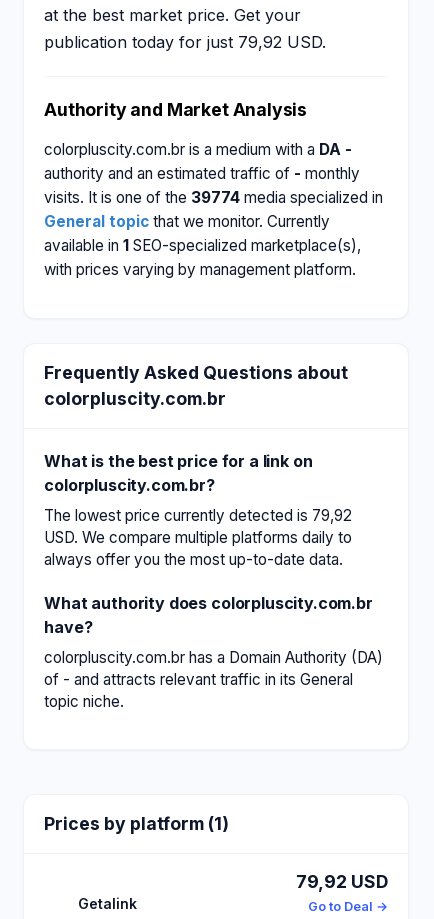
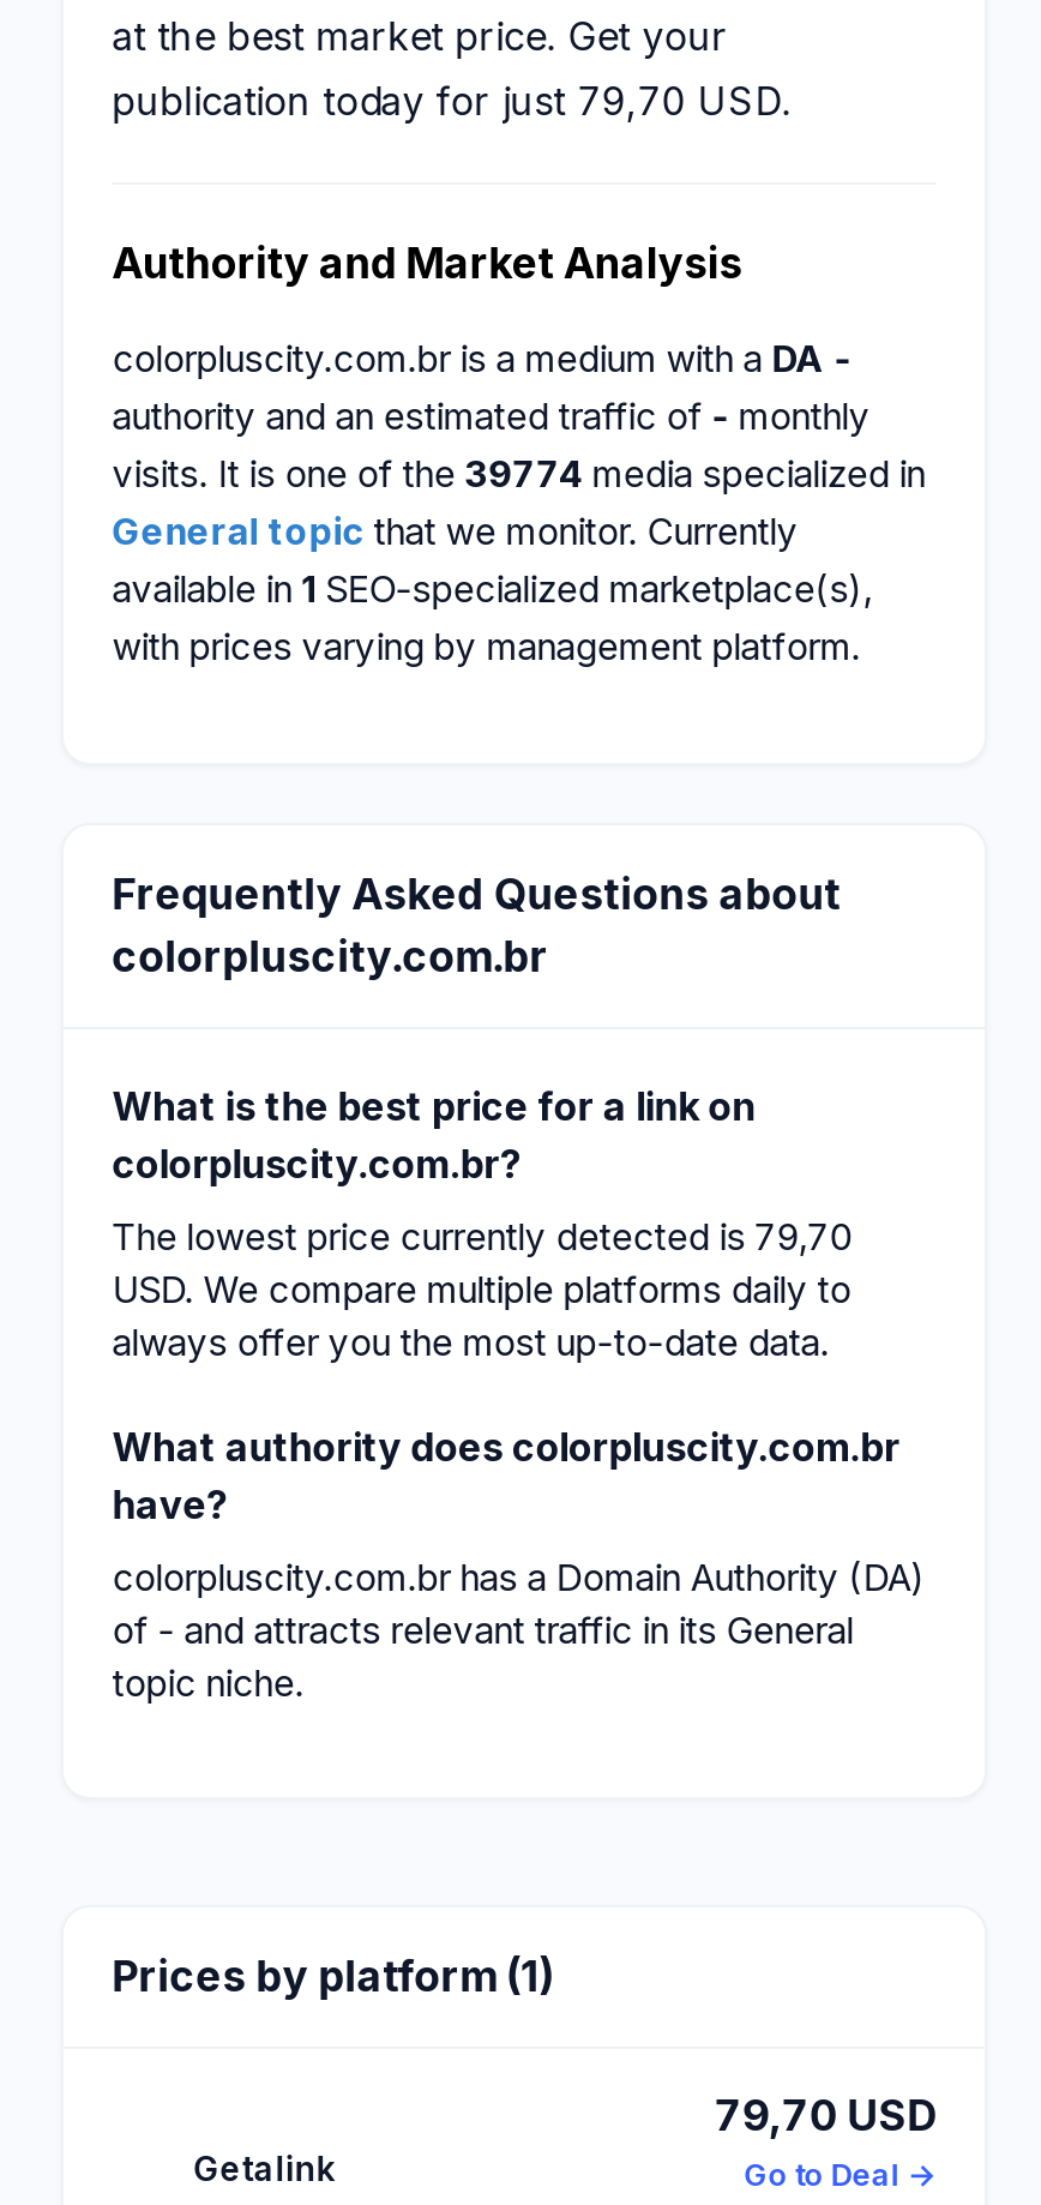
[44,32,326,52] publication today for just 79,92 USD. -> [112,77,791,125] publication today for just 79,70 USD.
[44,506,352,525] The lowest price currently detected is 79,92 -> [112,1214,851,1260] The lowest price currently detected is 79,70
[296,871,388,892] 79,92 USD -> [716,2090,936,2140] 79,70 USD

